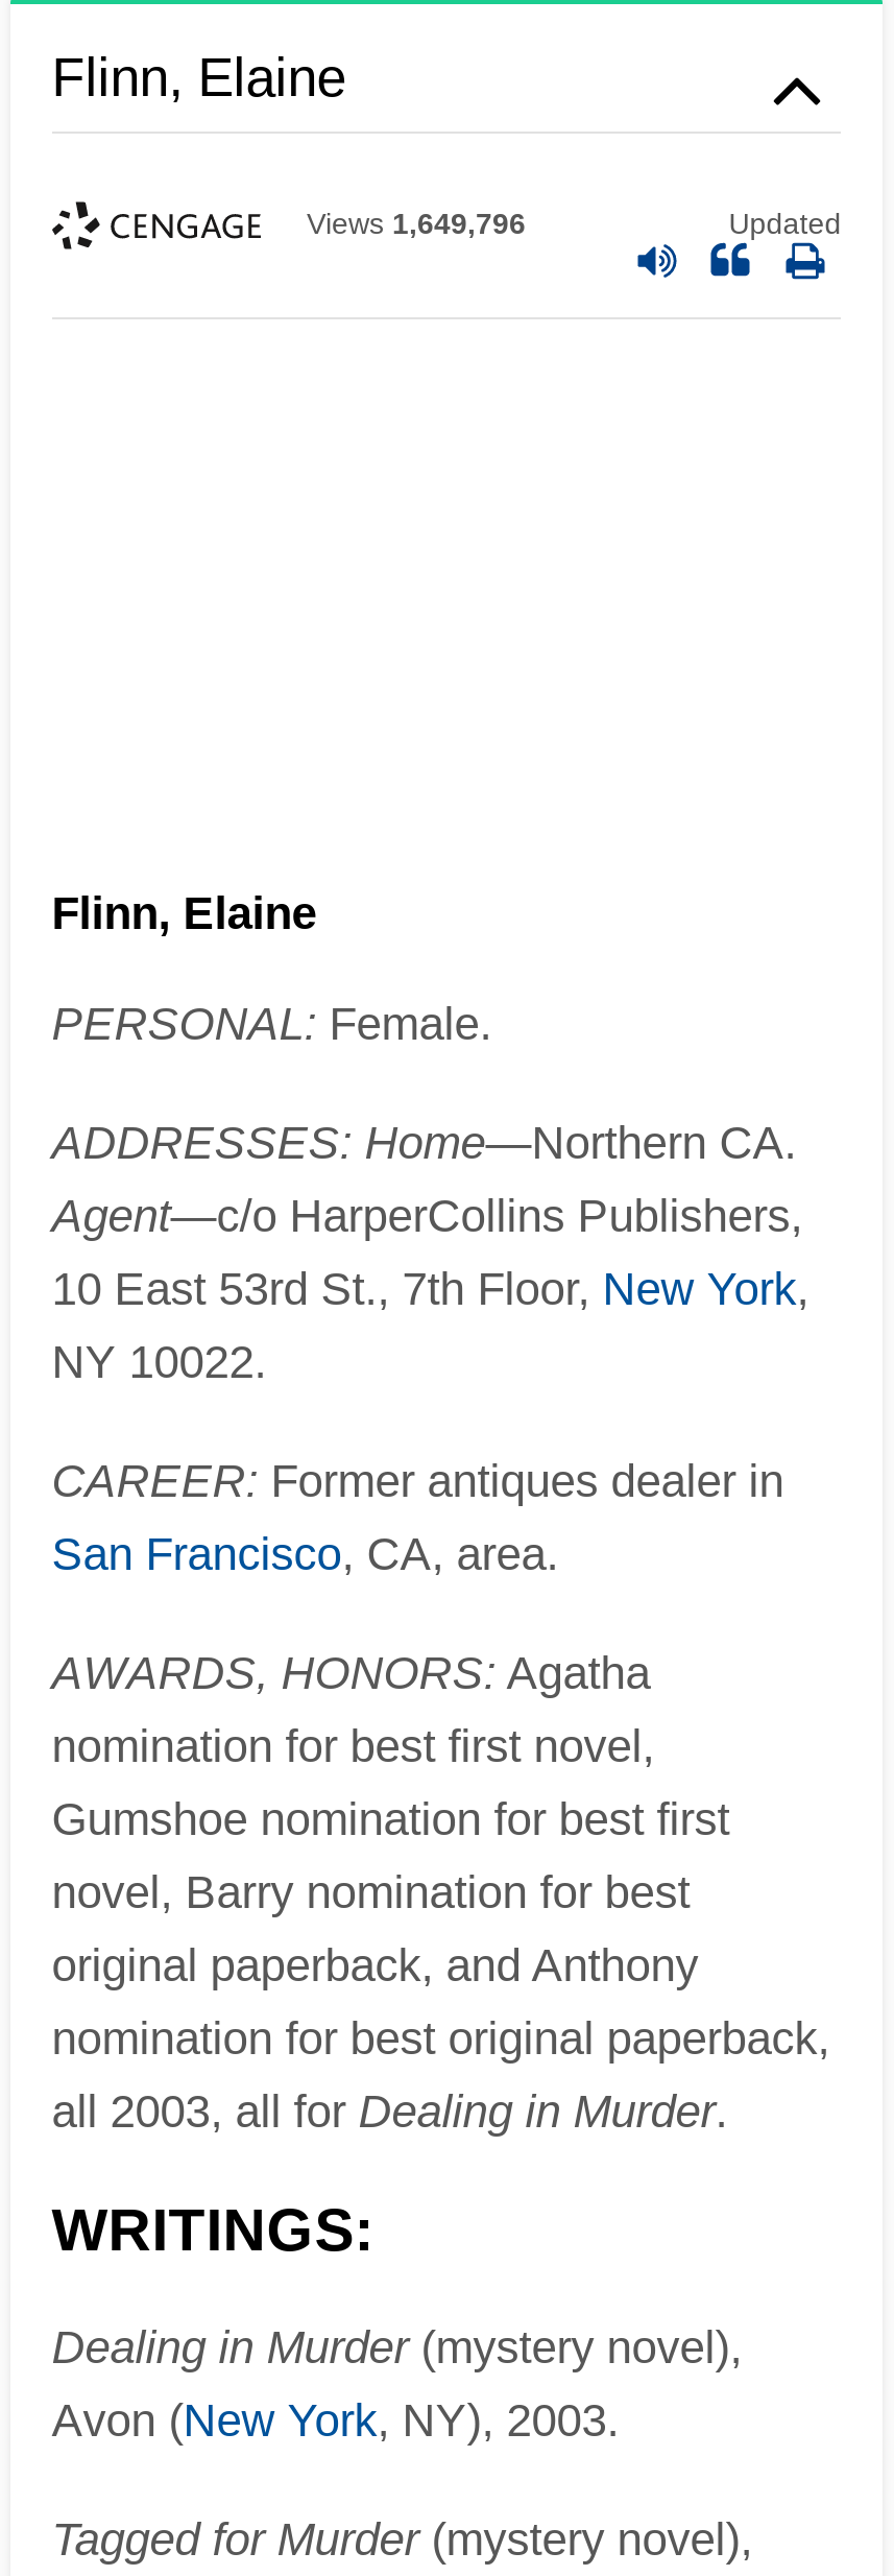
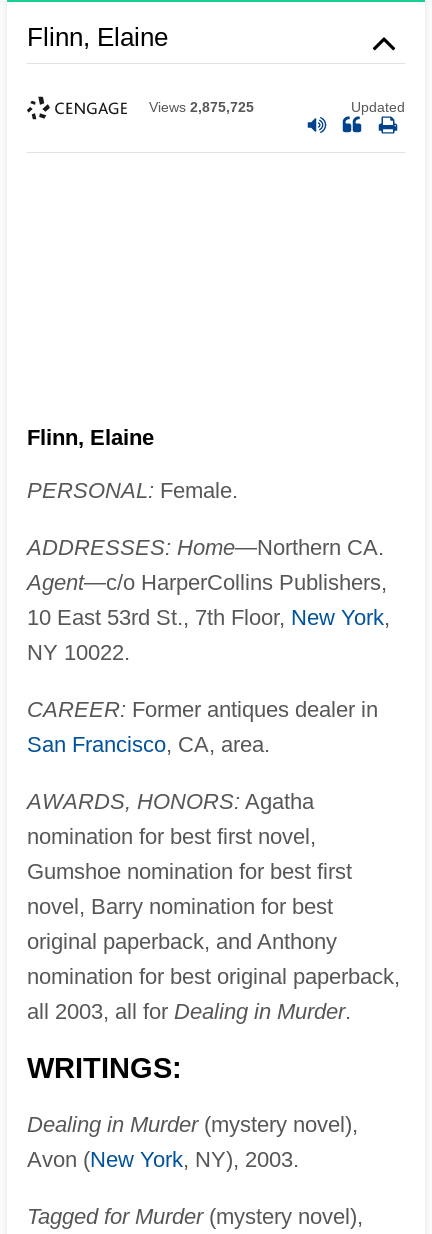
[307,208,526,241] Views 1,649,796 -> [149,99,254,115] Views 2,875,725

